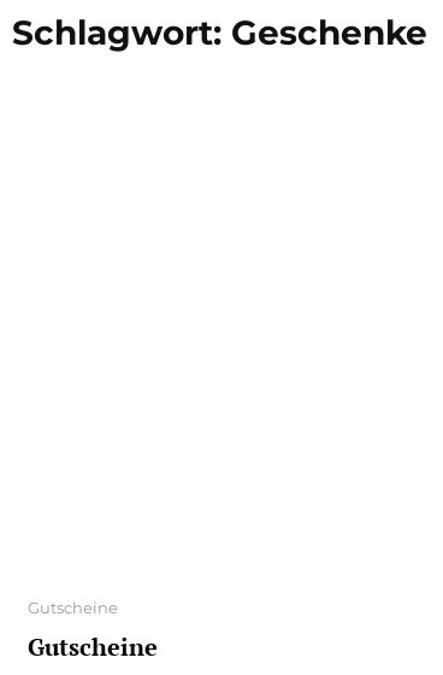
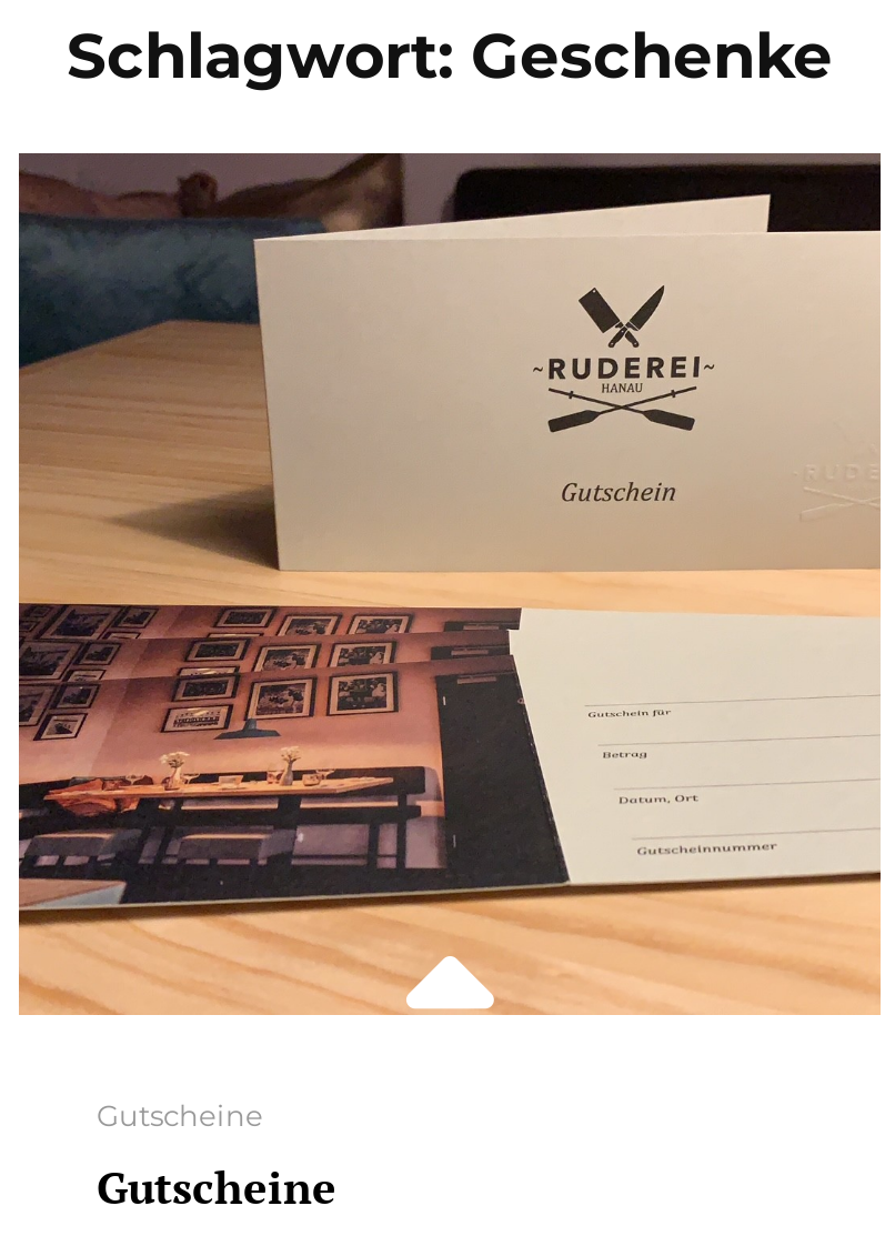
none -> [17,151,883,1017] [image]

